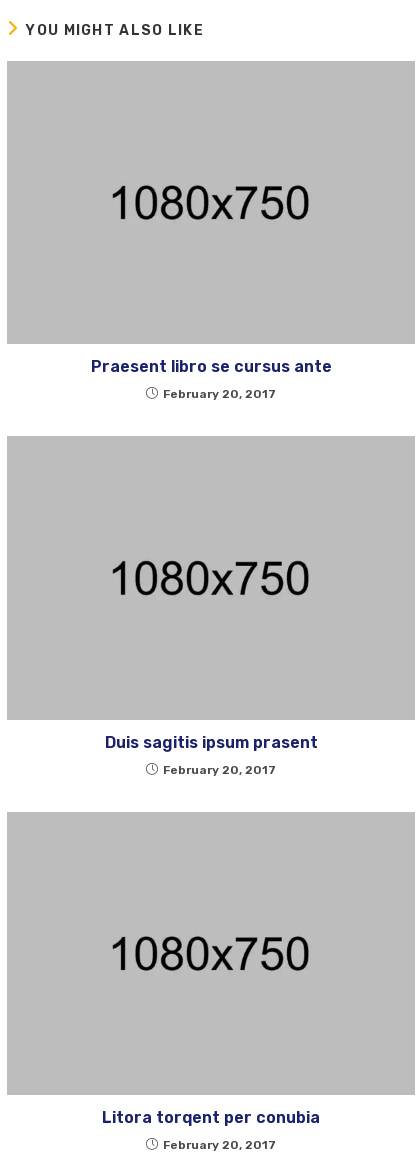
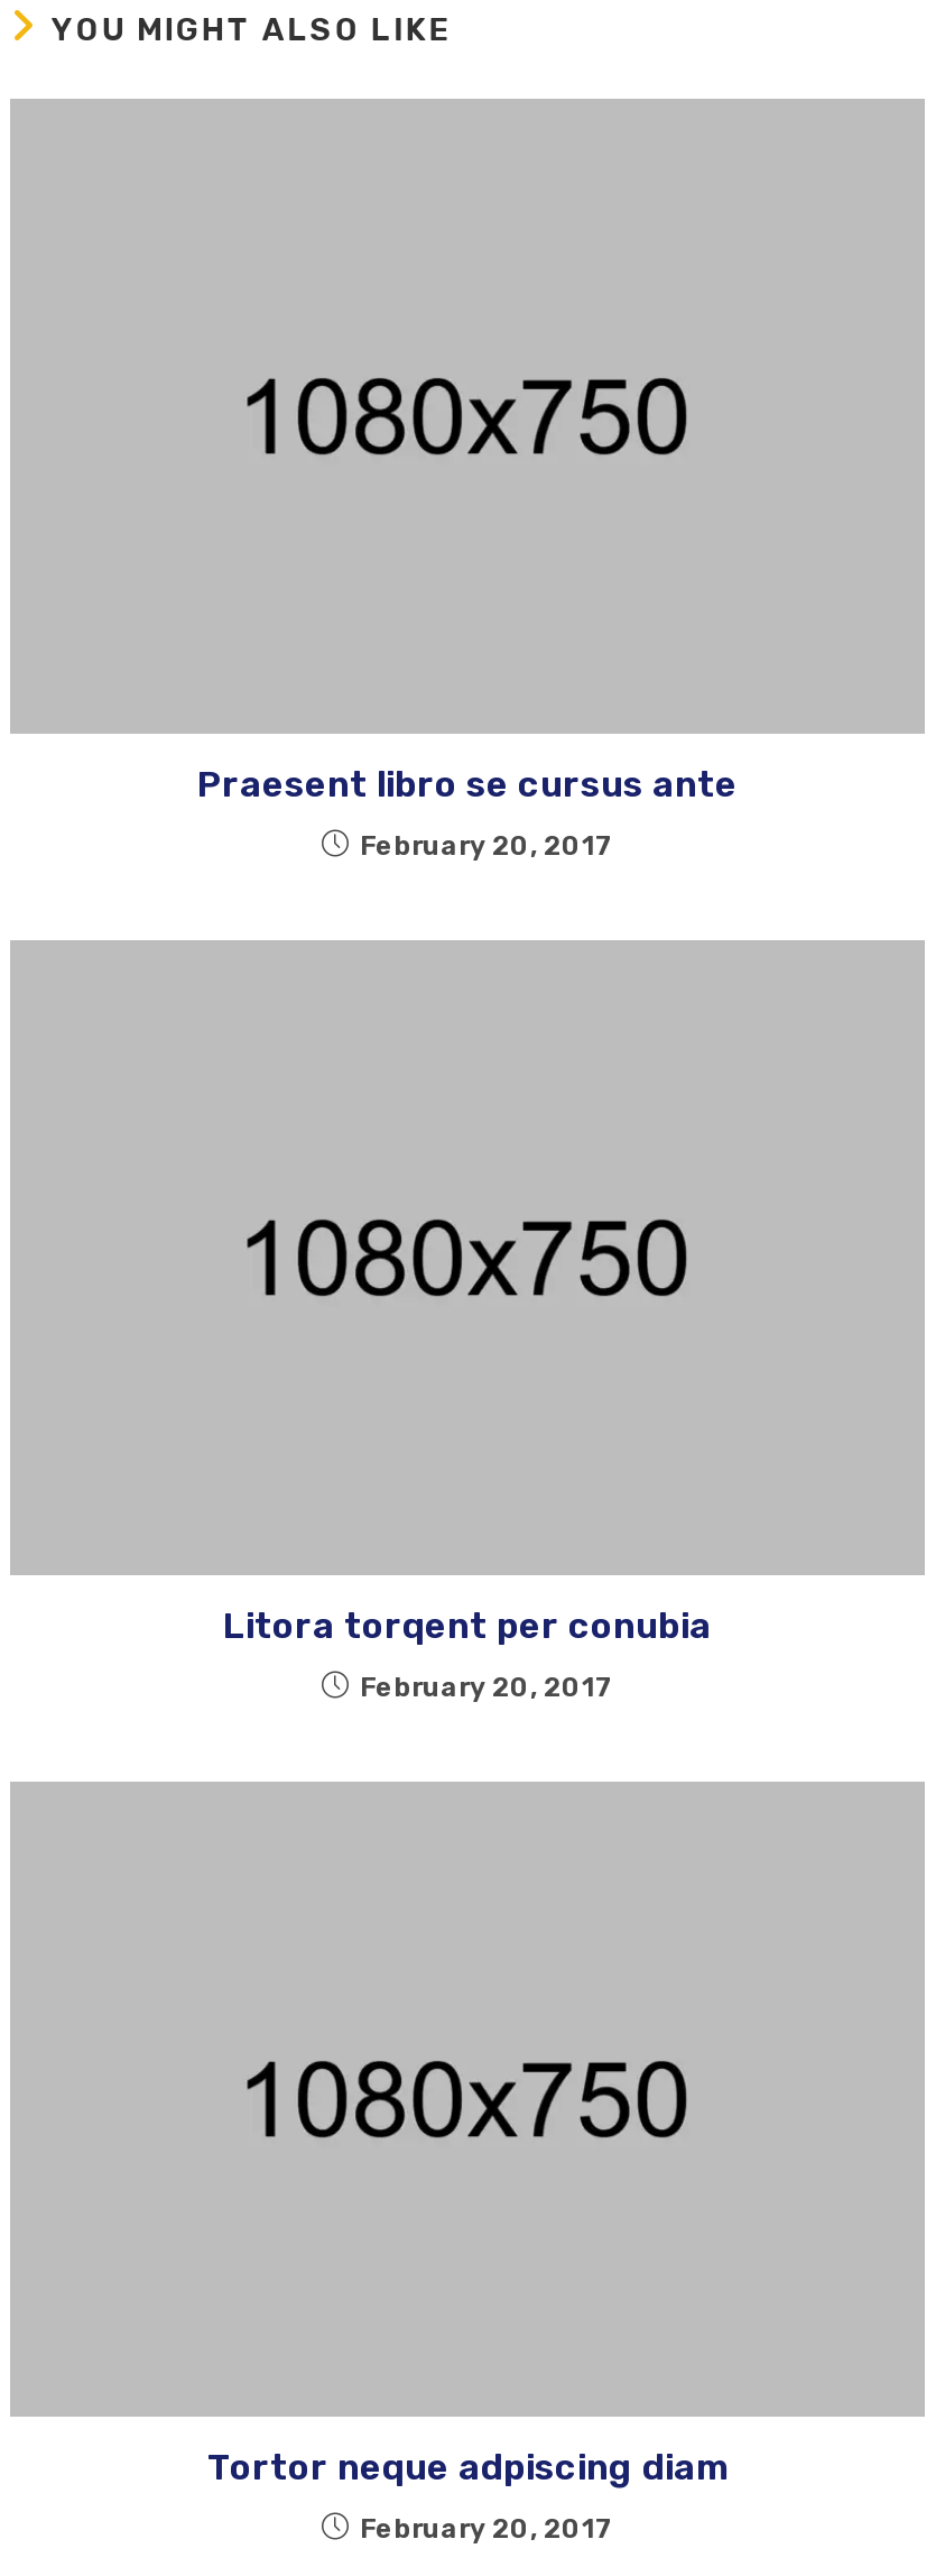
[104,733,317,752] Duis sagitis ipsum prasent -> none
none -> [207,2446,728,2489] Tortor neque adpiscing diam
moved [102,1108,320,1127] -> [223,1605,712,1647]: Litora torqent per conubia

